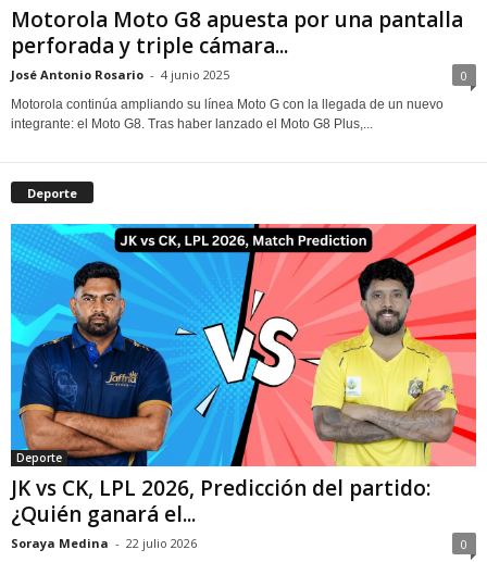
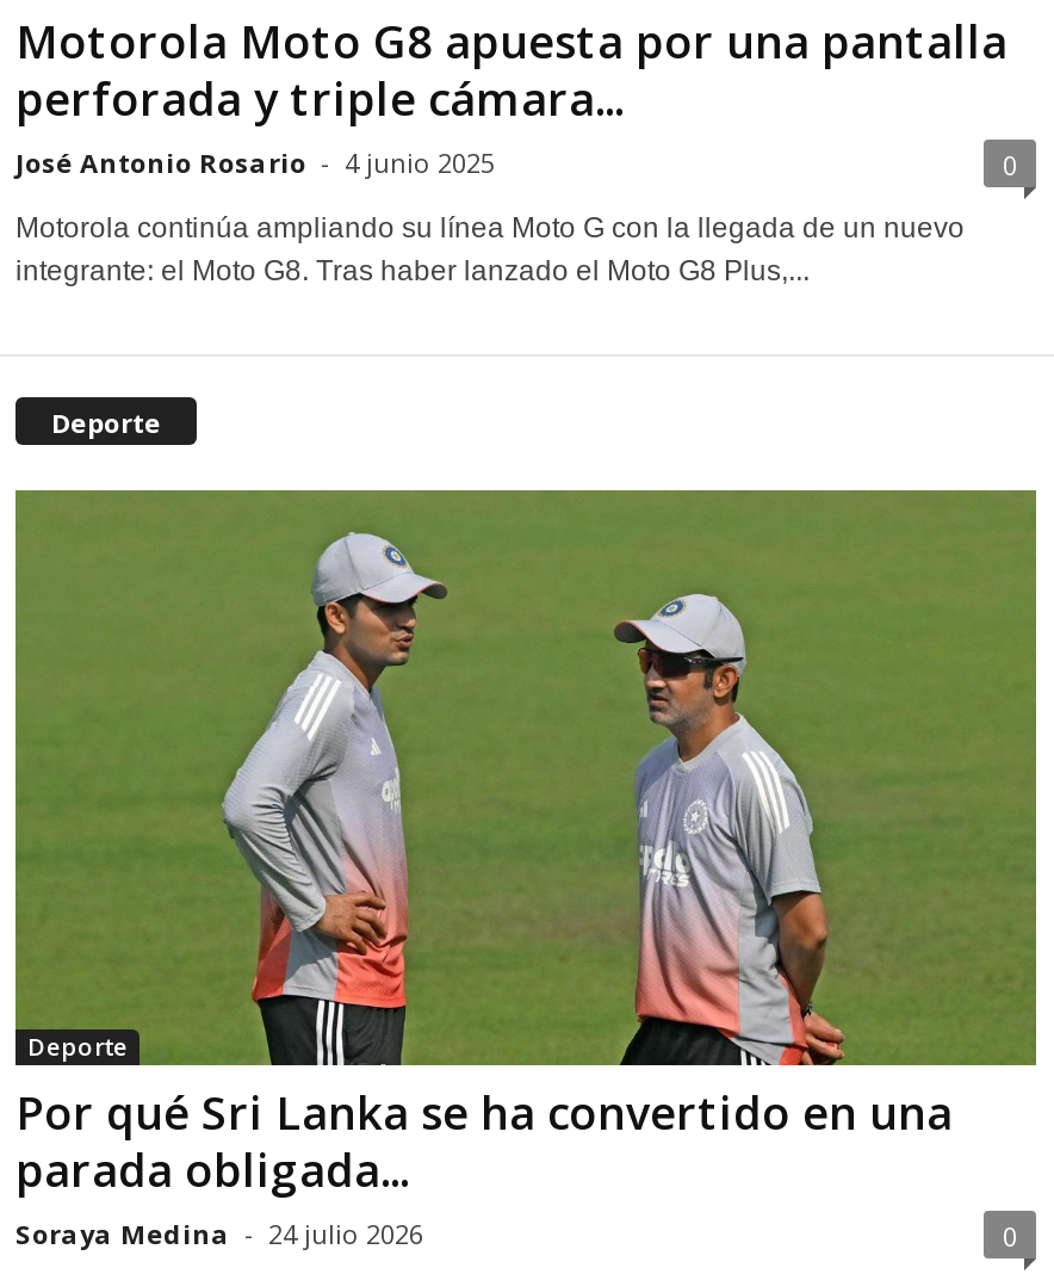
[10,223,477,551] [image] | JK vs CK, LPL 2026, Predicción del partido: | ¿Quién ganará el... | Soraya Medina - 22 julio 2026 -> [13,488,1038,1250] [image] | Por qué Sri Lanka se ha convertido en una | parada obligada... | Soraya Medina - 24 julio 2026

